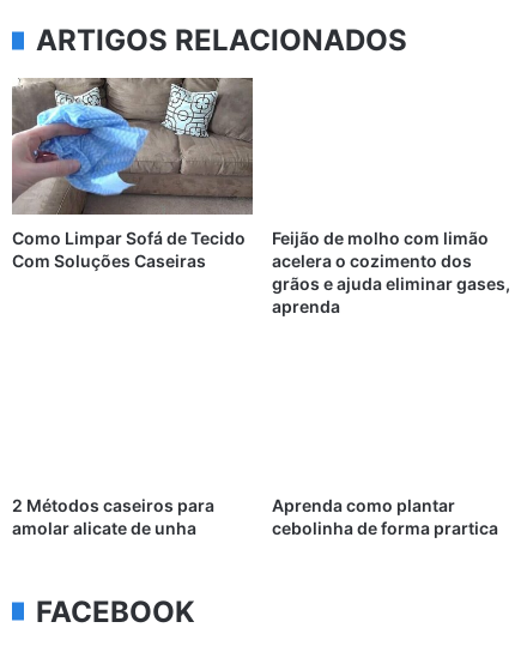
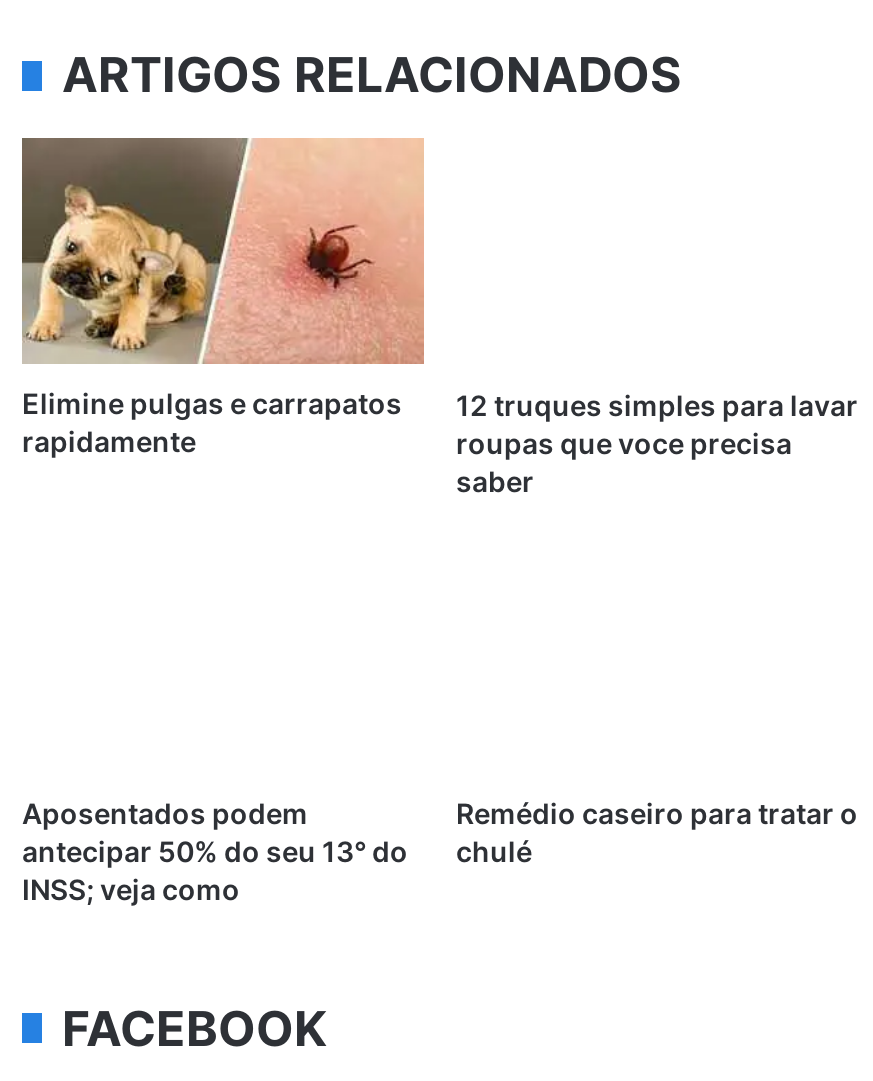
[11,77,254,270] [image] | Como Limpar Sofá de Tecido | Com Soluções Caseiras -> [20,136,426,458] [image] | Elimine pulgas e carrapatos | rapidamente
[272,227,510,316] Feijão de molho com limão | acelera o cozimento dos | grãos e ajuda eliminar gases, | aprenda -> [456,387,858,497] 12 truques simples para lavar | roupas que voce precisa | saber
[12,495,214,538] 2 Métodos caseiros para | amolar alicate de unha -> [22,796,408,906] Aposentados podem | antecipar 50% do seu 13° do | INSS; veja como
[272,495,498,538] Aprenda como plantar | cebolinha de forma prartica -> [456,796,858,868] Remédio caseiro para tratar o | chulé

